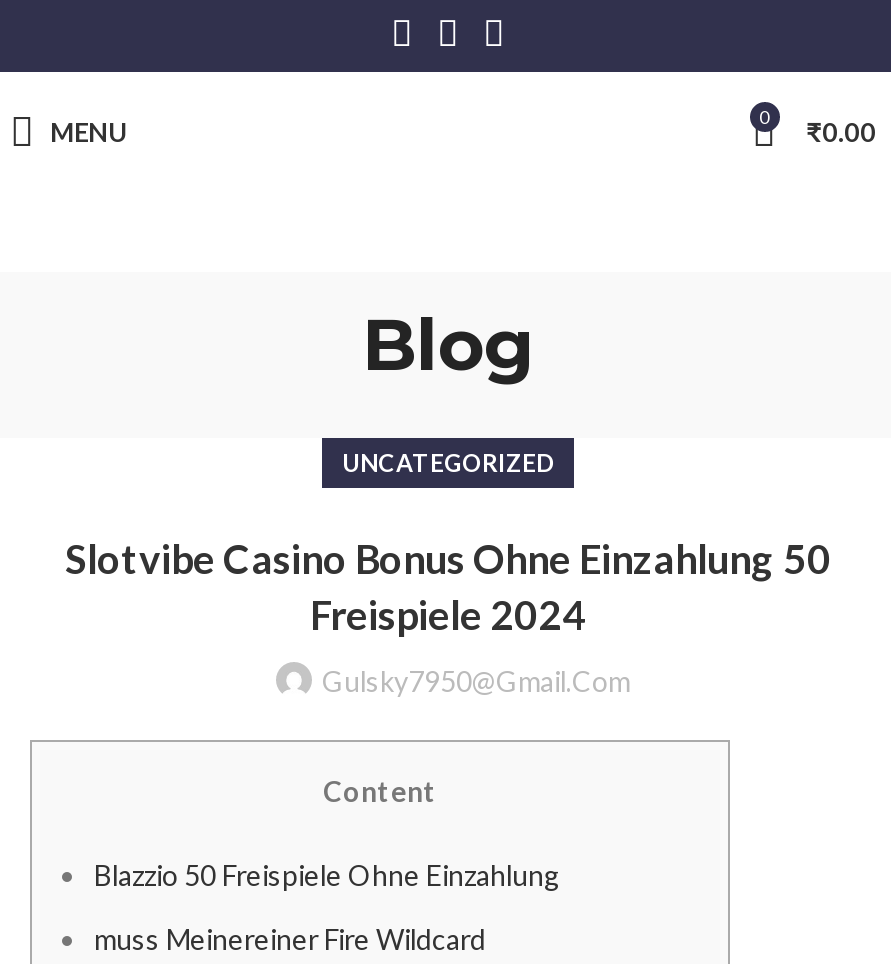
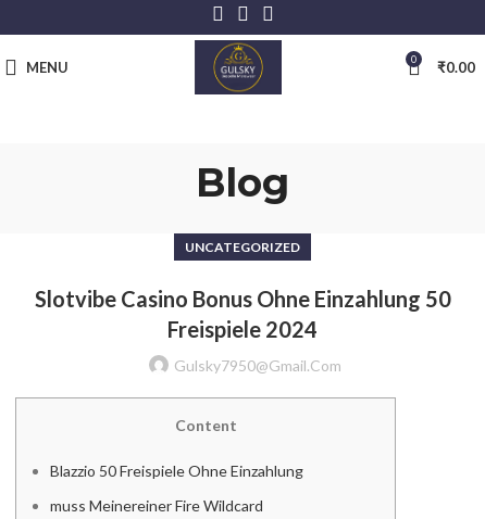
none -> [194,39,283,96] [image]

